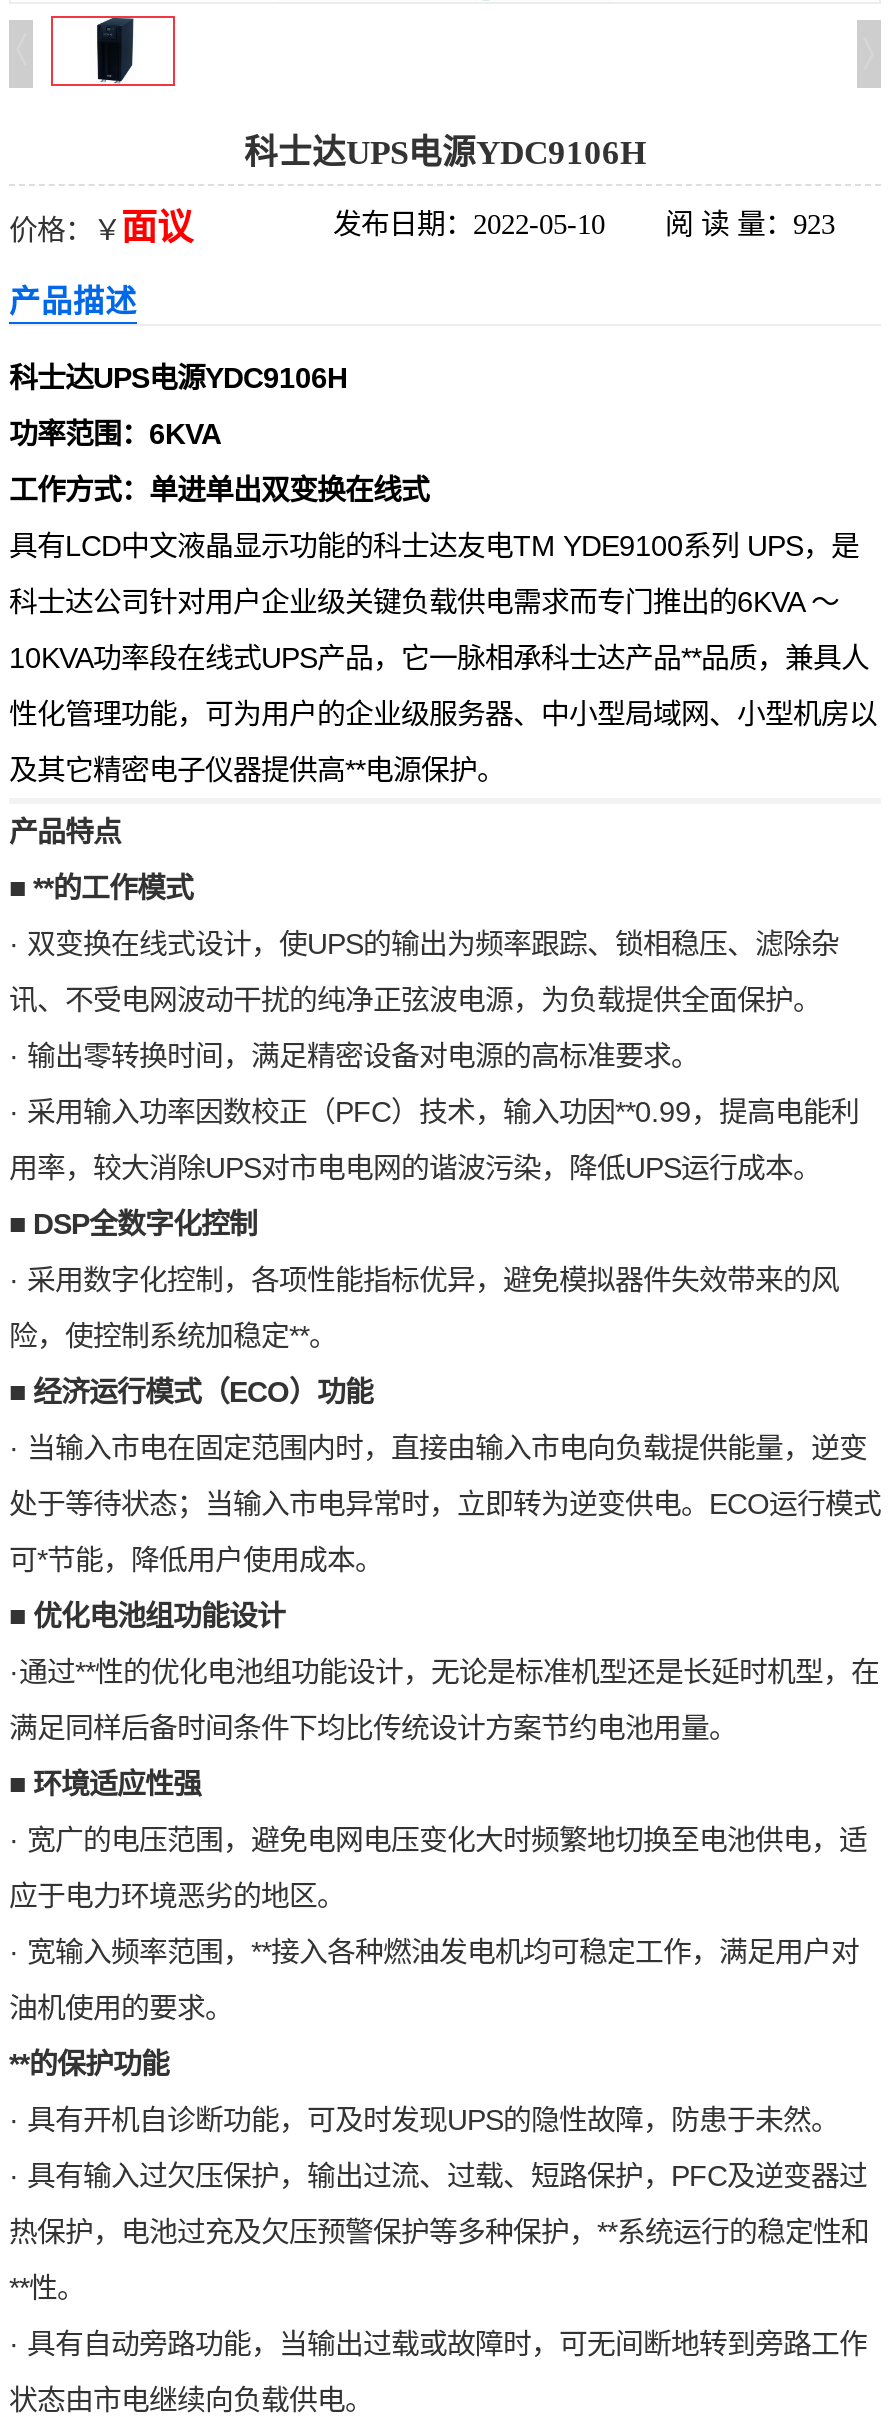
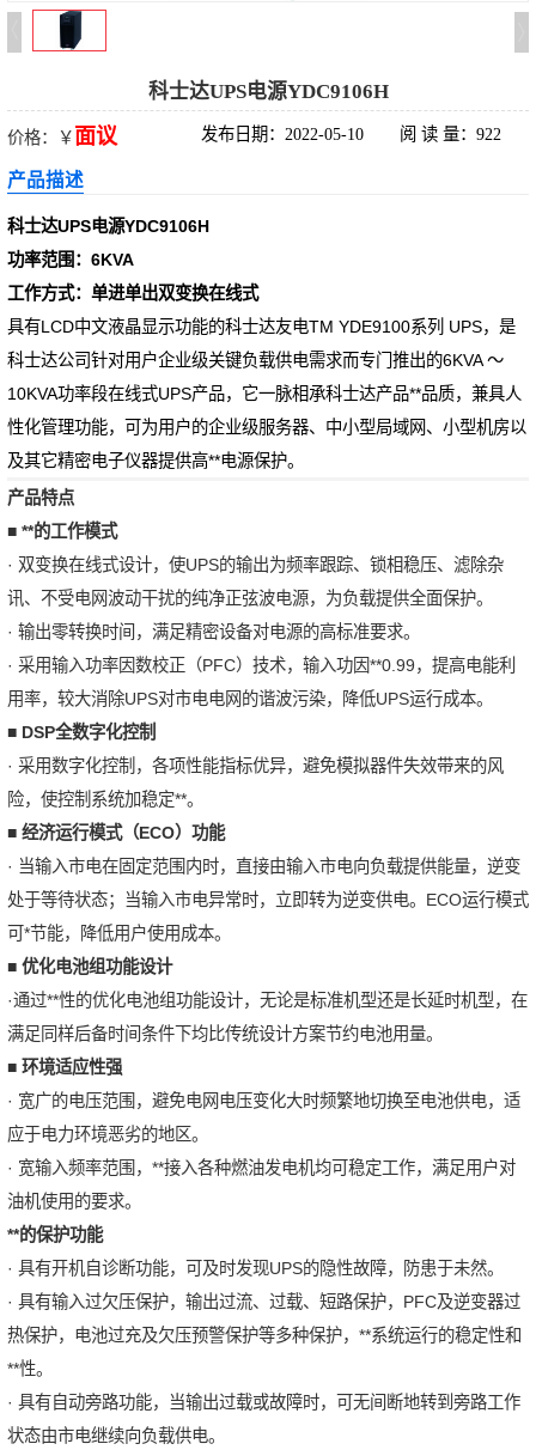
[333,208,835,240] 发布日期：2022-05-10 阅 读 量：923 -> [201,124,501,144] 发布日期：2022-05-10 阅 读 量：922

